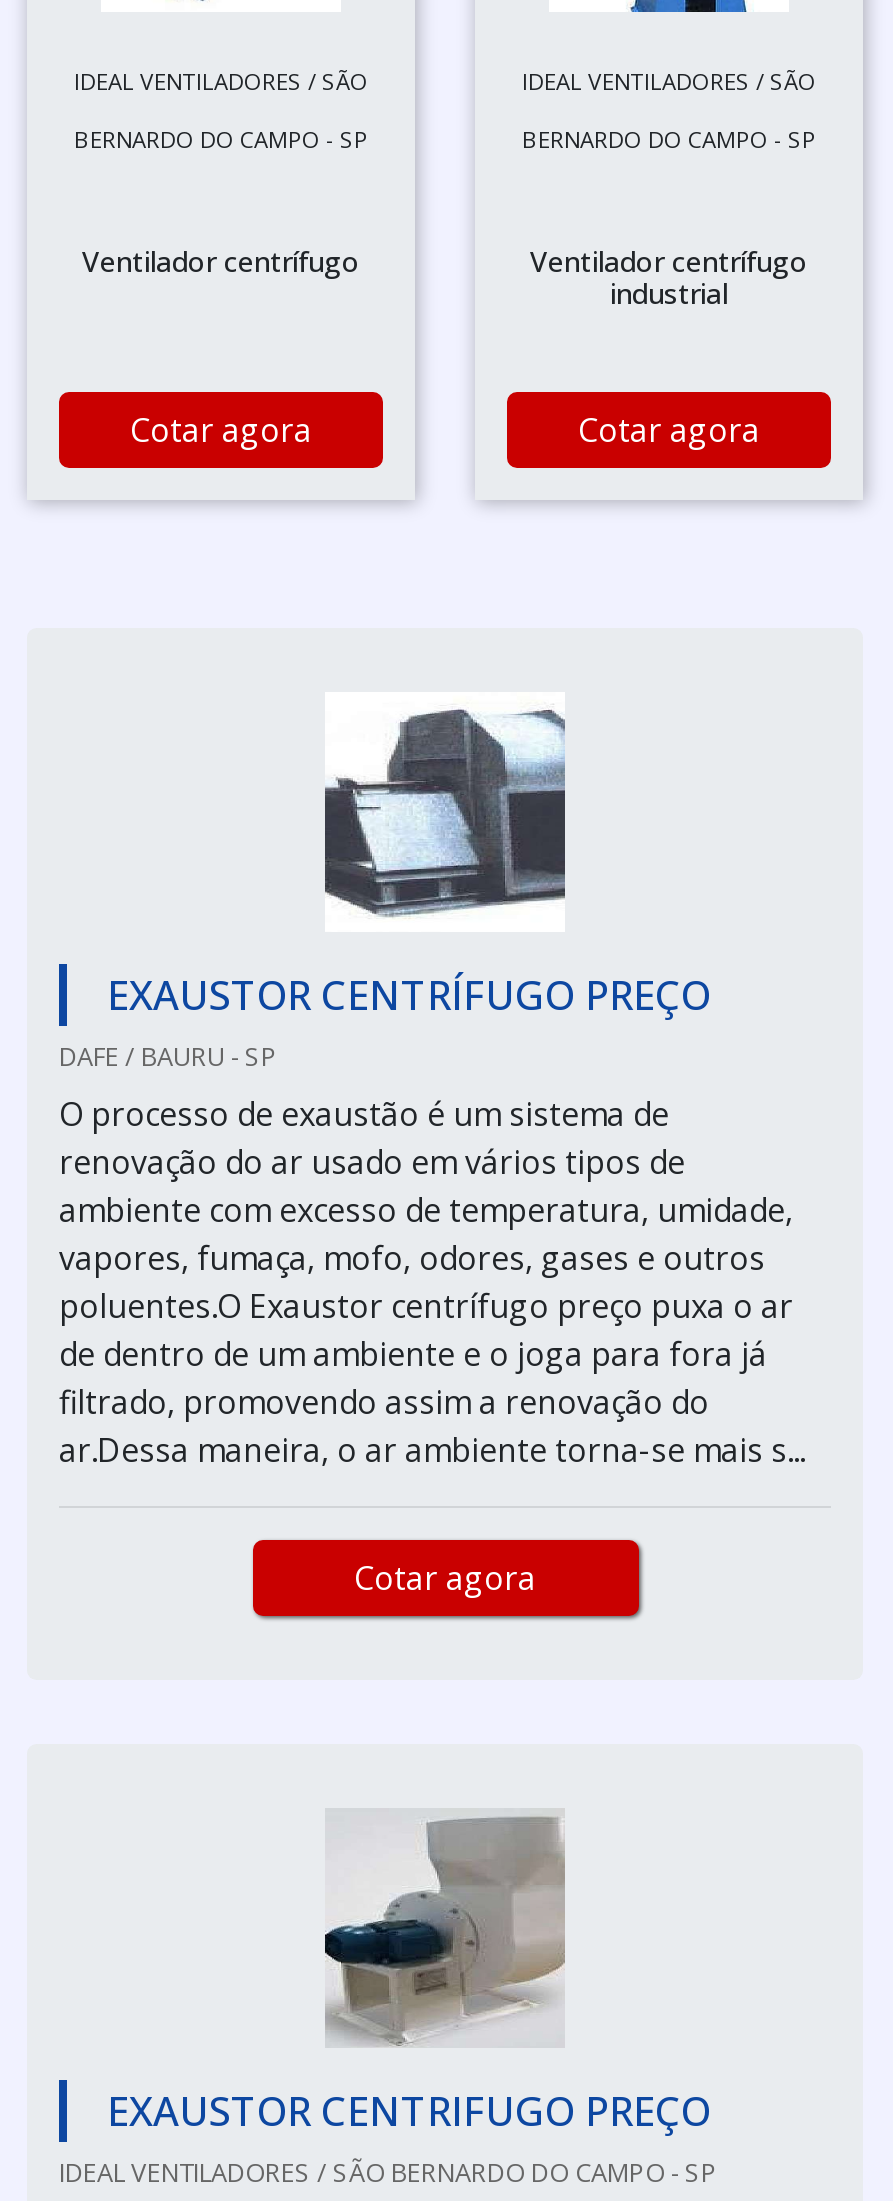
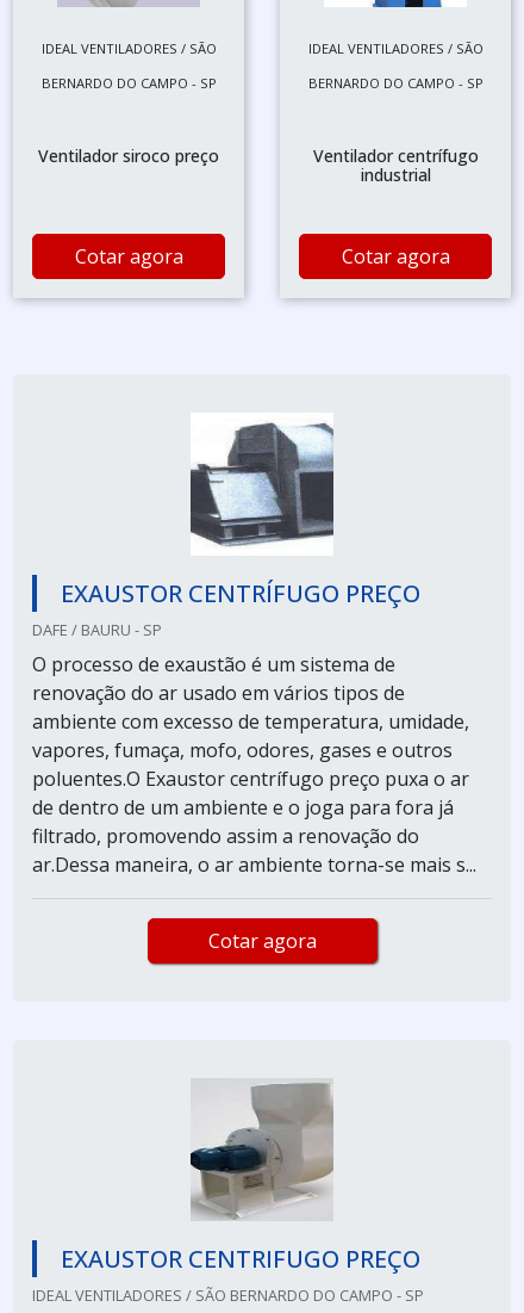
[82,241,360,279] Ventilador centrífugo -> [38,144,219,167] Ventilador siroco preço

